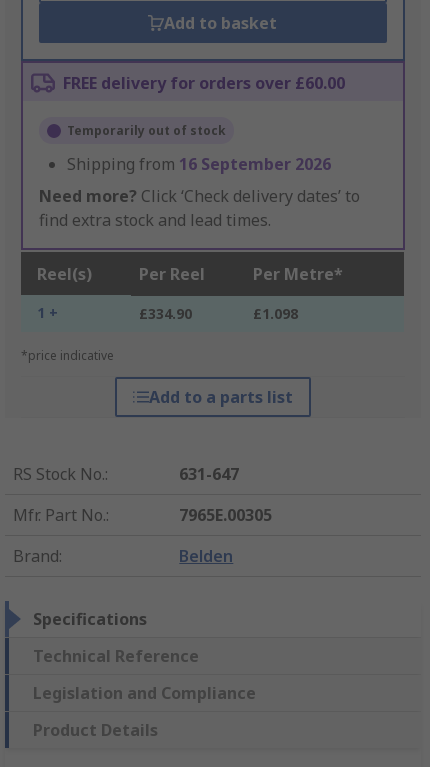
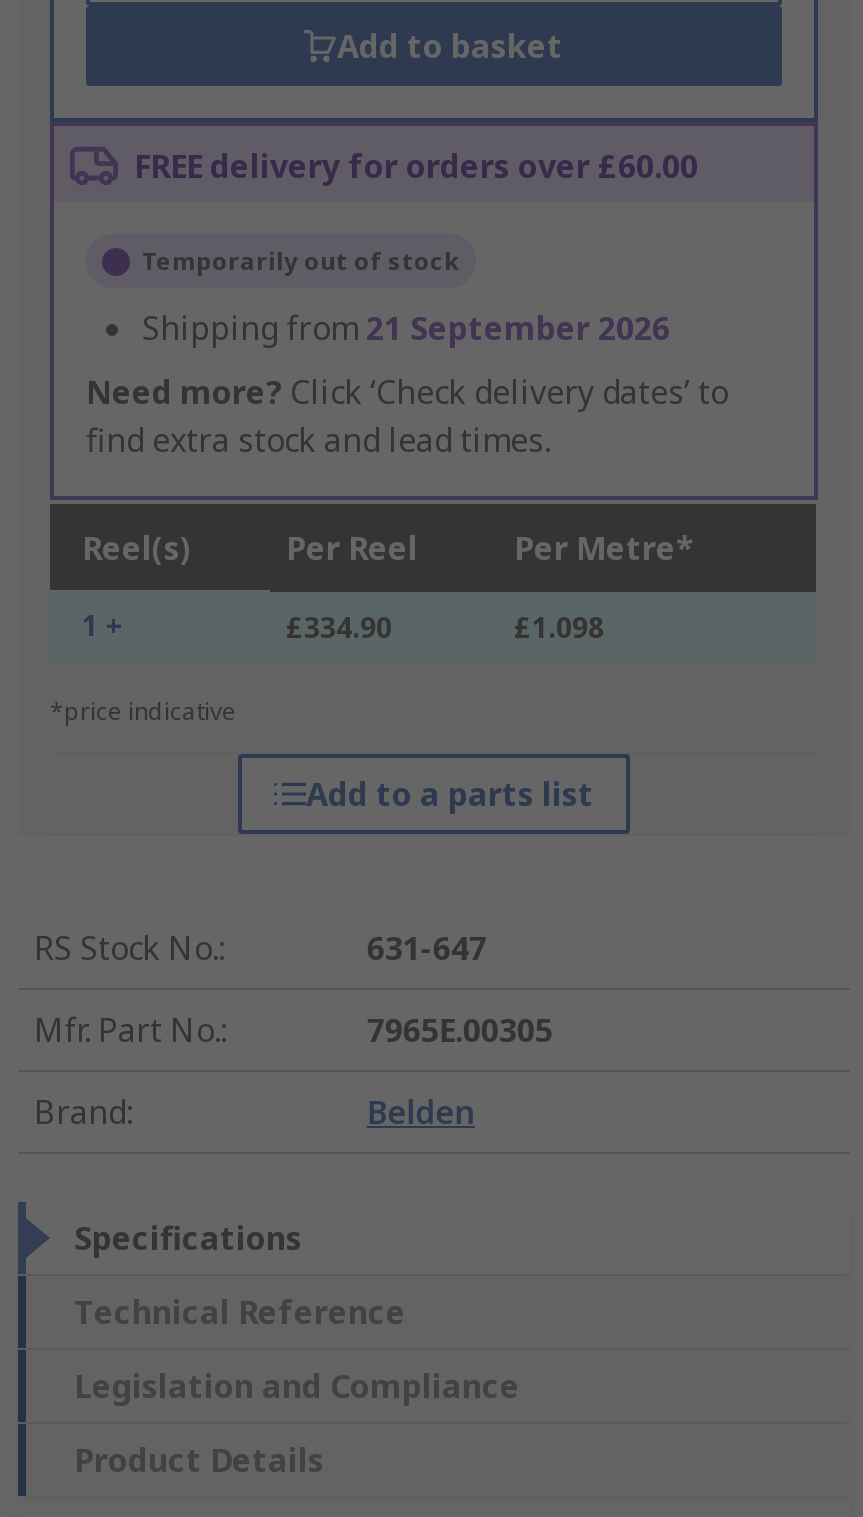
[67,153,331,175] Shipping from 16 September 2026 -> [142,307,670,351] Shipping from 21 September 2026

